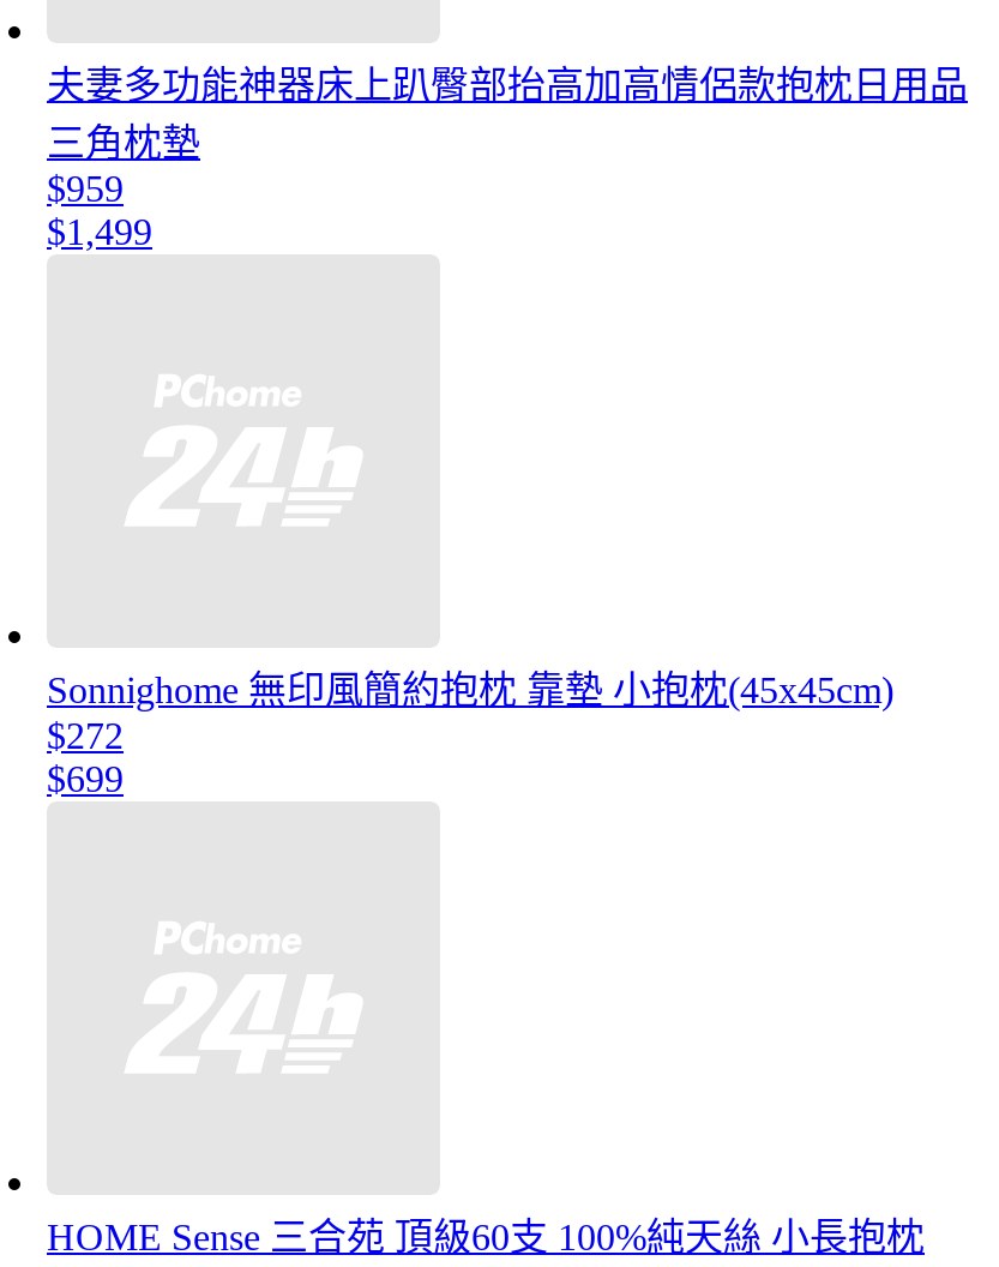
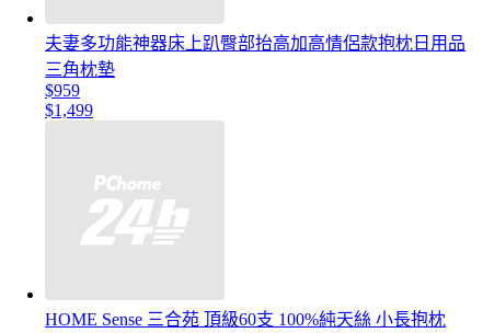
[47,670,893,800] Sonnighome 無印風簡約抱枕 靠墊 小抱枕(45x45cm) | $272 | $699 -> none

